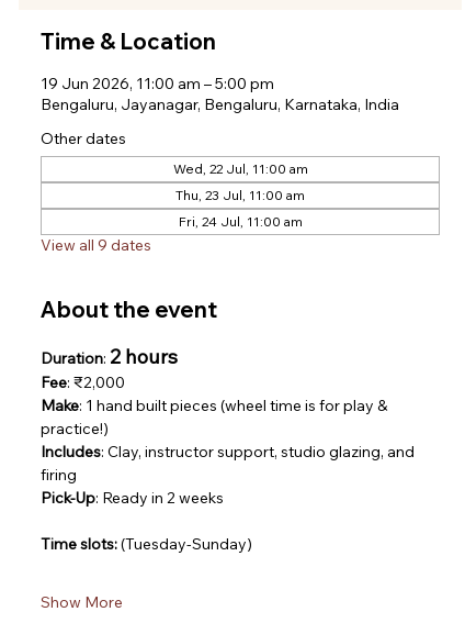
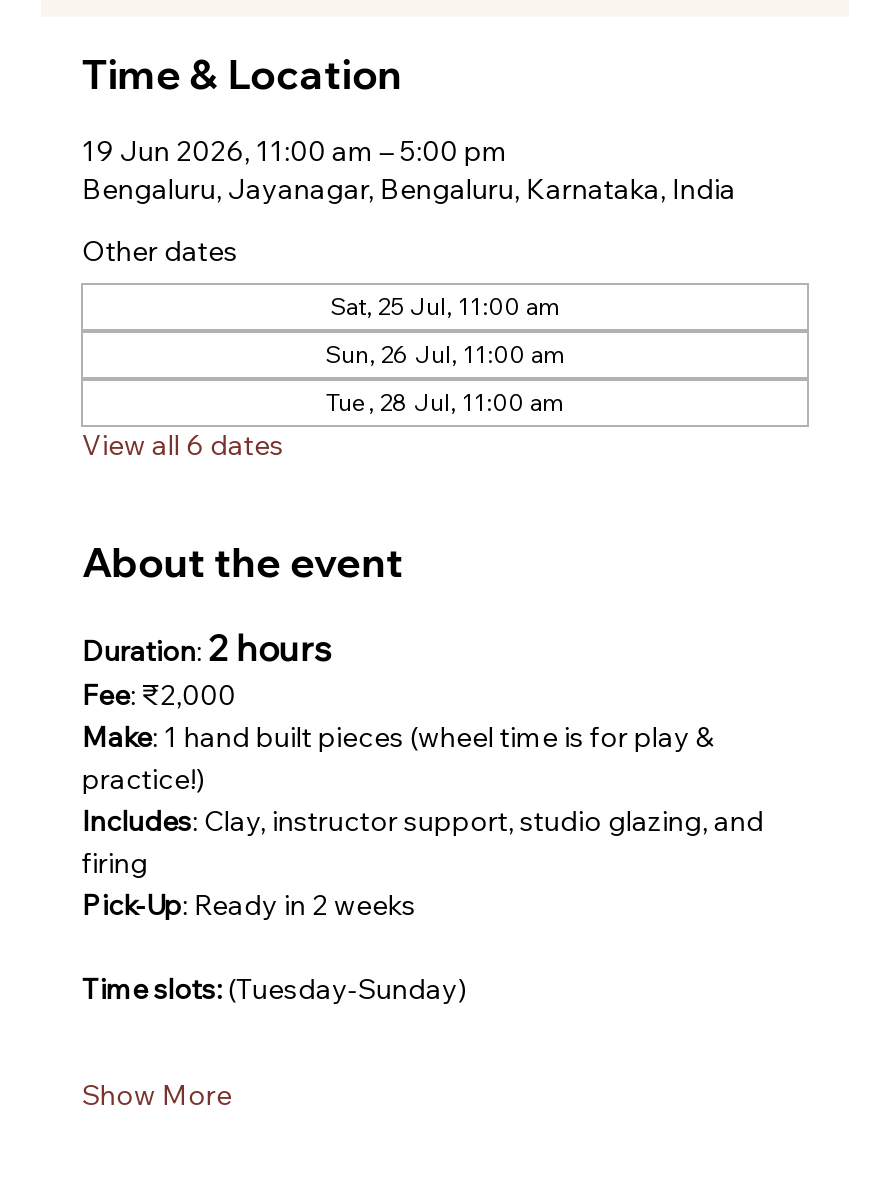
[173,160,308,177] Wed, 22 Jul, 11:00 am -> [330,291,560,321] Sat, 25 Jul, 11:00 am
[175,187,305,203] Thu, 23 Jul, 11:00 am -> [325,339,565,369] Sun, 26 Jul, 11:00 am
[178,213,302,230] Fri, 24 Jul, 11:00 am -> [326,387,564,417] Tue, 28 Jul, 11:00 am
[41,235,152,255] View all 9 dates -> [82,427,284,463] View all 6 dates

